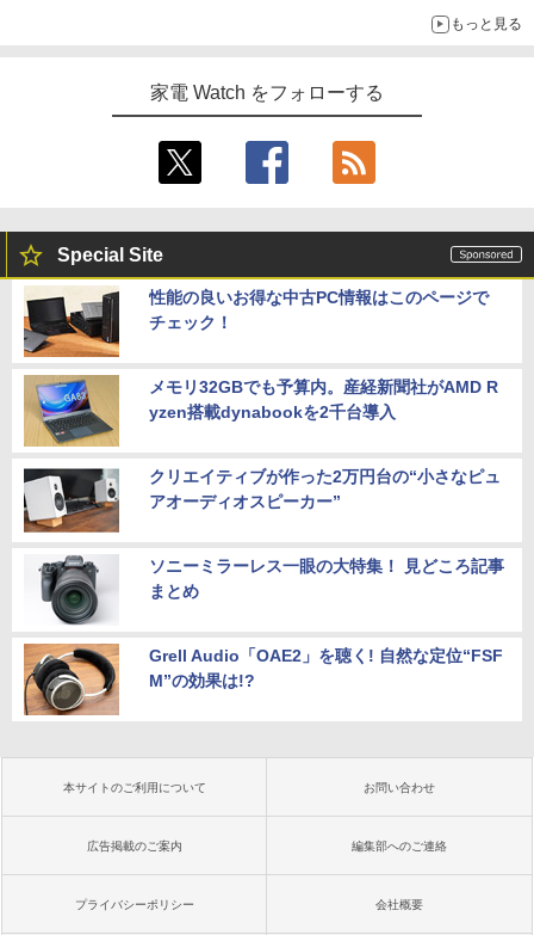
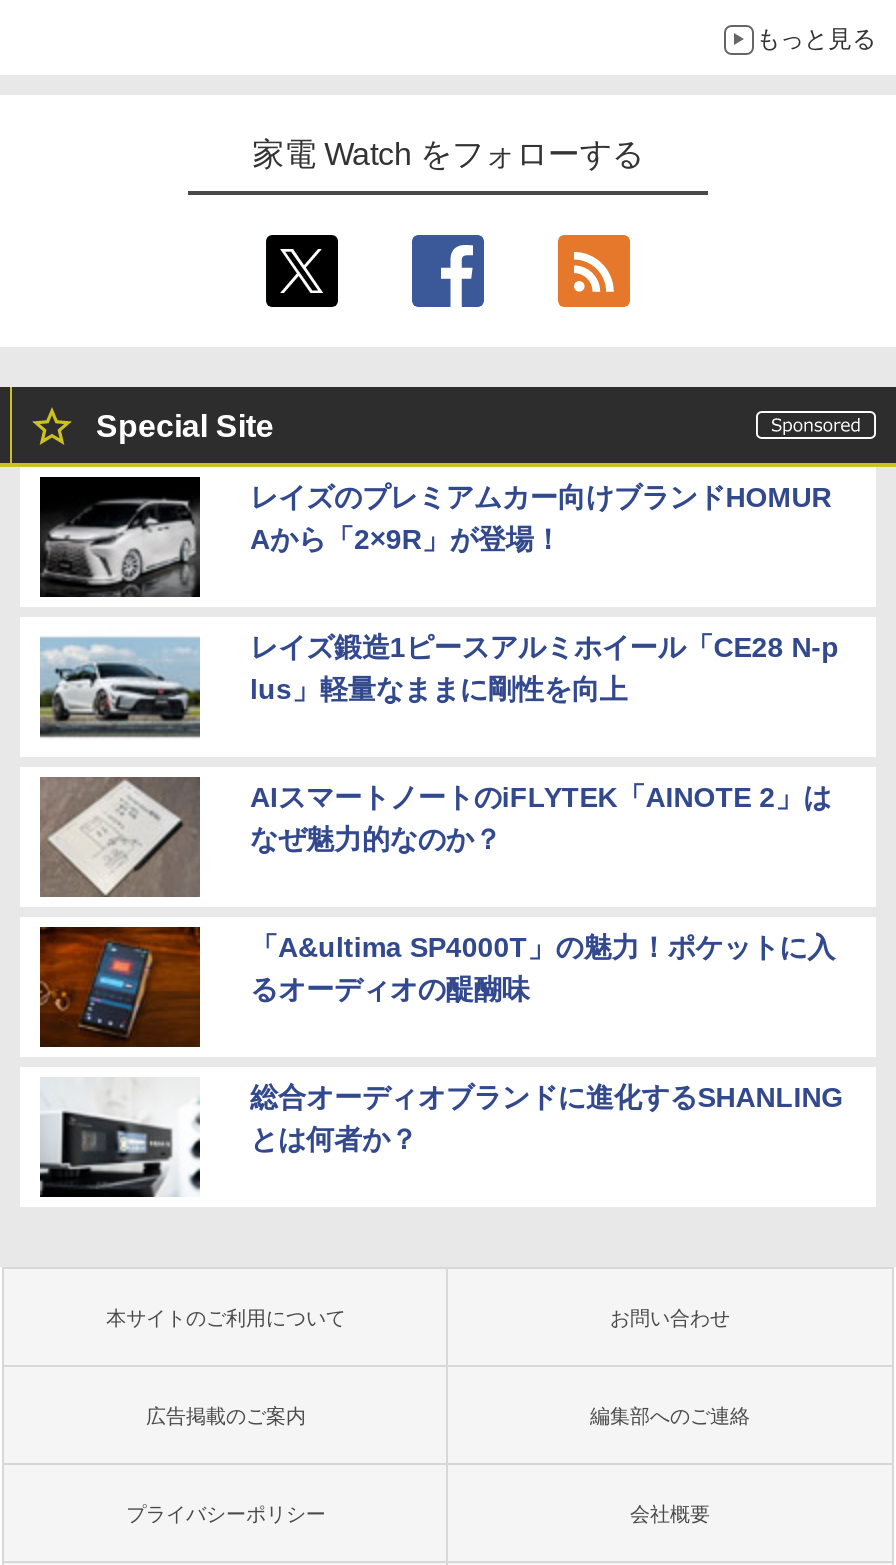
[23,285,488,358] [image] | 性能の良いお得な中古PC情報はこのページで | チェック！ -> [38,475,831,599] [image] | レイズのプレミアムカー向けブランドHOMUR | Aから「2×9R」が登場！
[23,374,498,448] [image] | メモリ32GBでも予算内。産経新聞社がAMD R | yzen搭載dynabookを2千台導入 -> [38,627,839,747] [image] | レイズ鍛造1ピースアルミホイール「CE28 N-p | lus」軽量なままに剛性を向上
[23,465,500,536] [image] | クリエイティブが作った2万円台の“小さなピュ | アオーディオスピーカー” -> [38,775,831,899] [image] | AIスマートノートのiFLYTEK「AINOTE 2」は | なぜ魅力的なのか？
[24,554,504,626] [image] | ソニーミラーレス一眼の大特集！ 見どころ記事 | まとめ -> [38,925,835,1049] [image] | 「A&ultima SP4000T」の魅力！ポケットに入 | るオーディオの醍醐味
[23,642,503,716] [image] | Grell Audio「OAE2」を聴く! 自然な定位“FSF | M”の効果は!? -> [38,1077,843,1199] [image] | 総合オーディオブランドに進化するSHANLING | とは何者か？

